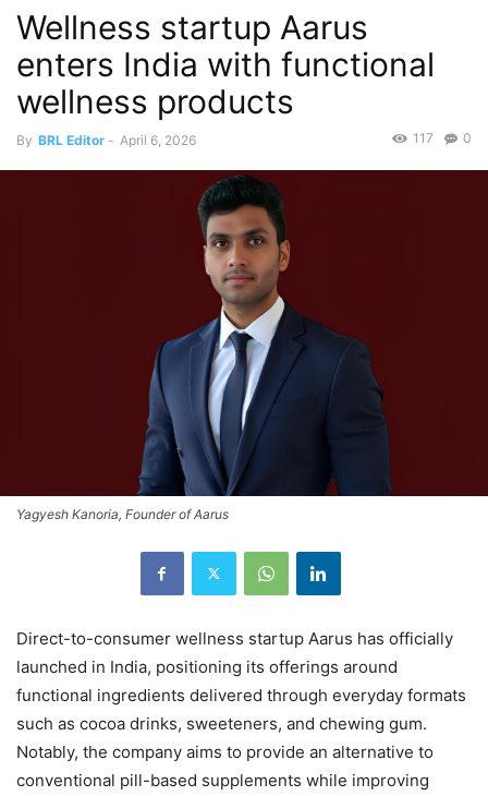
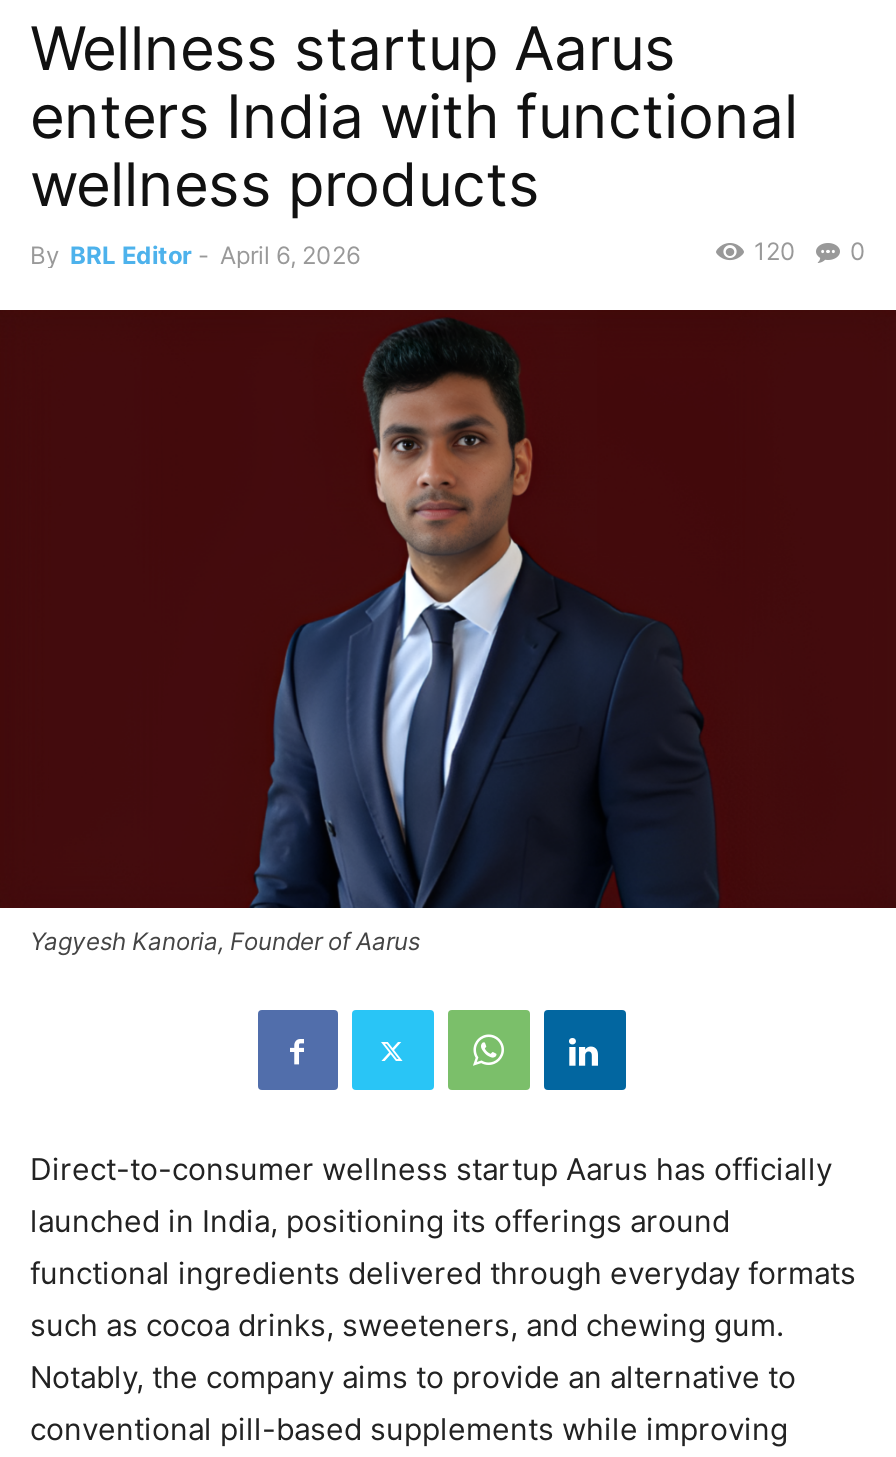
[413,130,472,146] 117 0 -> [754,236,866,266] 120 0

